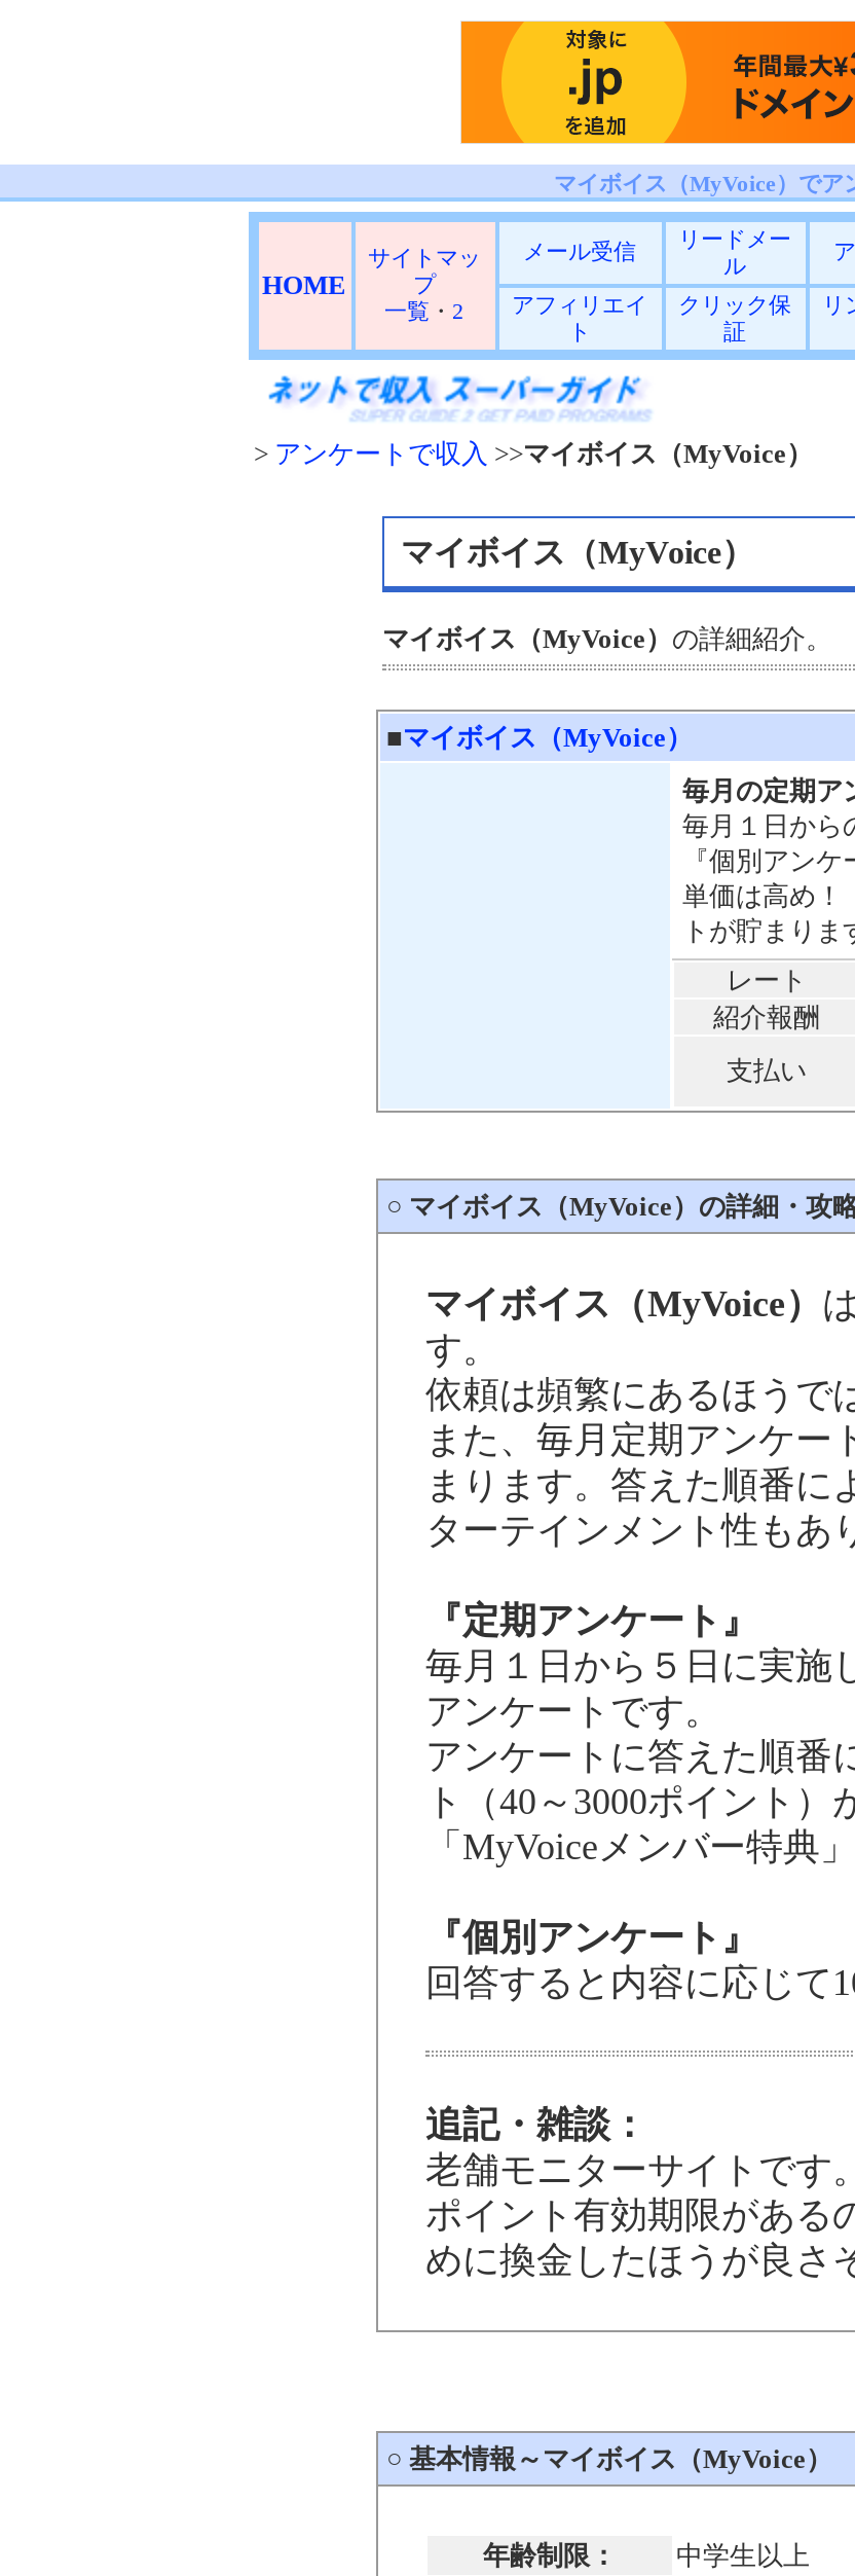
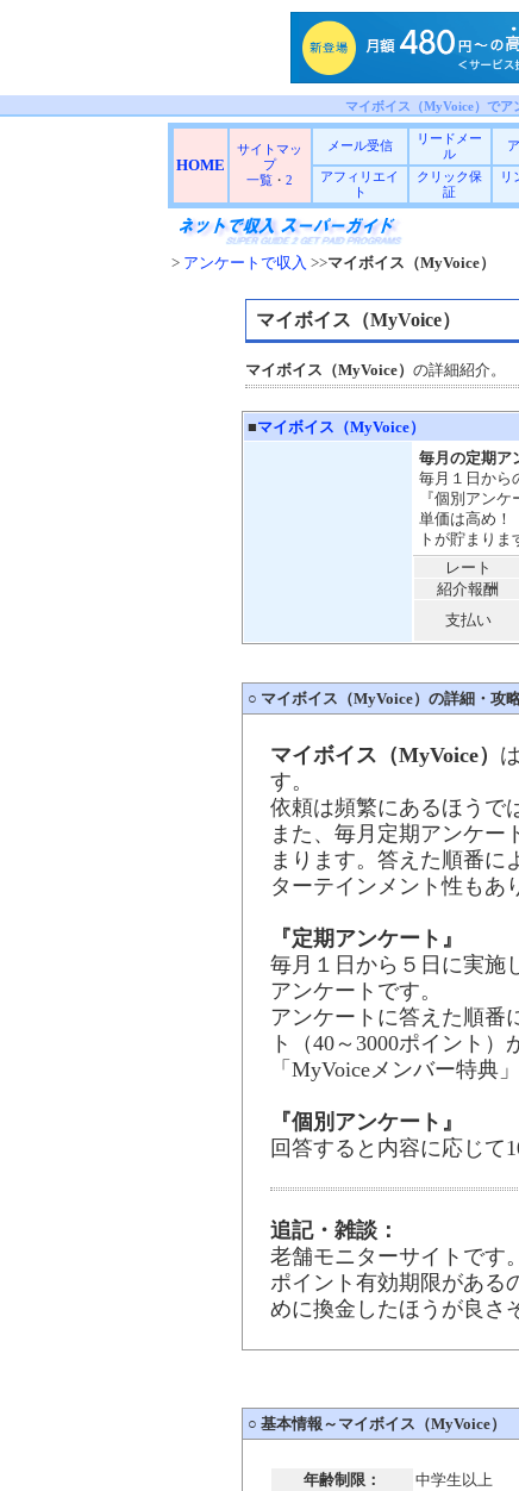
[458,19,849,146] [image] -> [289,11,515,85] [image]

